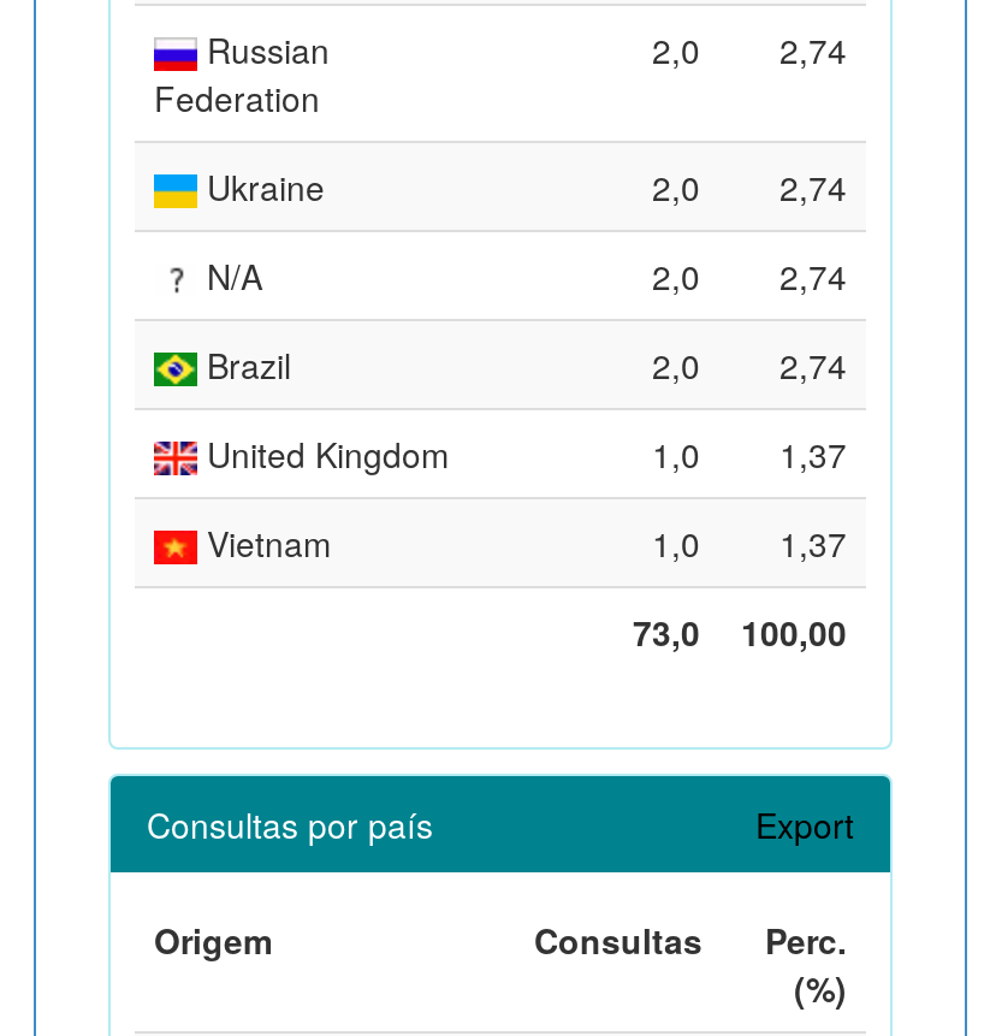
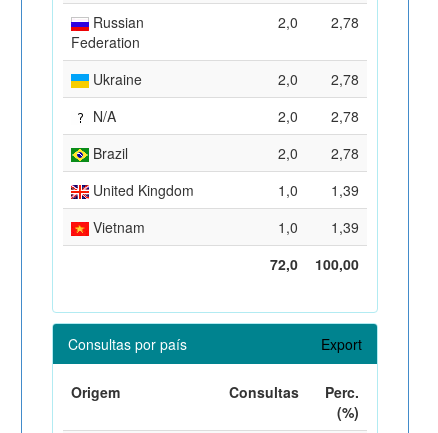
[652,24,847,72] 2,0 2,74 -> [278,11,359,31] 2,0 2,78
[652,161,847,209] 2,0 2,74 -> [278,68,359,88] 2,0 2,78
[652,250,847,298] 2,0 2,74 -> [278,105,359,125] 2,0 2,78
[652,339,847,387] 2,0 2,74 -> [278,142,359,162] 2,0 2,78
[652,428,847,476] 1,0 1,37 -> [278,179,359,199] 1,0 1,39
[652,517,847,566] 1,0 1,37 -> [278,216,359,236] 1,0 1,39
[633,606,847,655] 73,0 100,00 -> [270,253,359,273] 72,0 100,00

